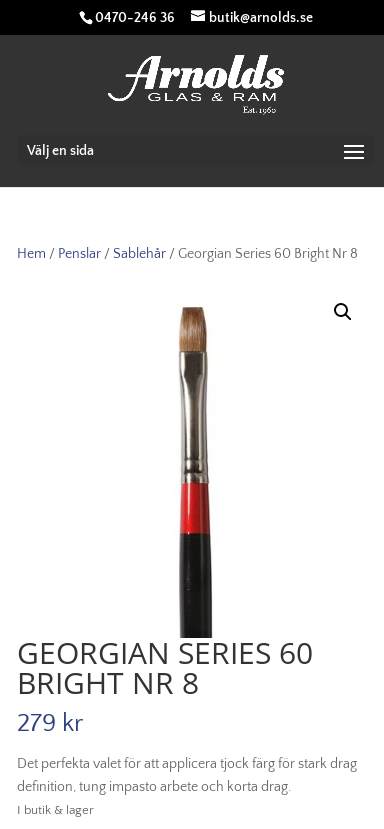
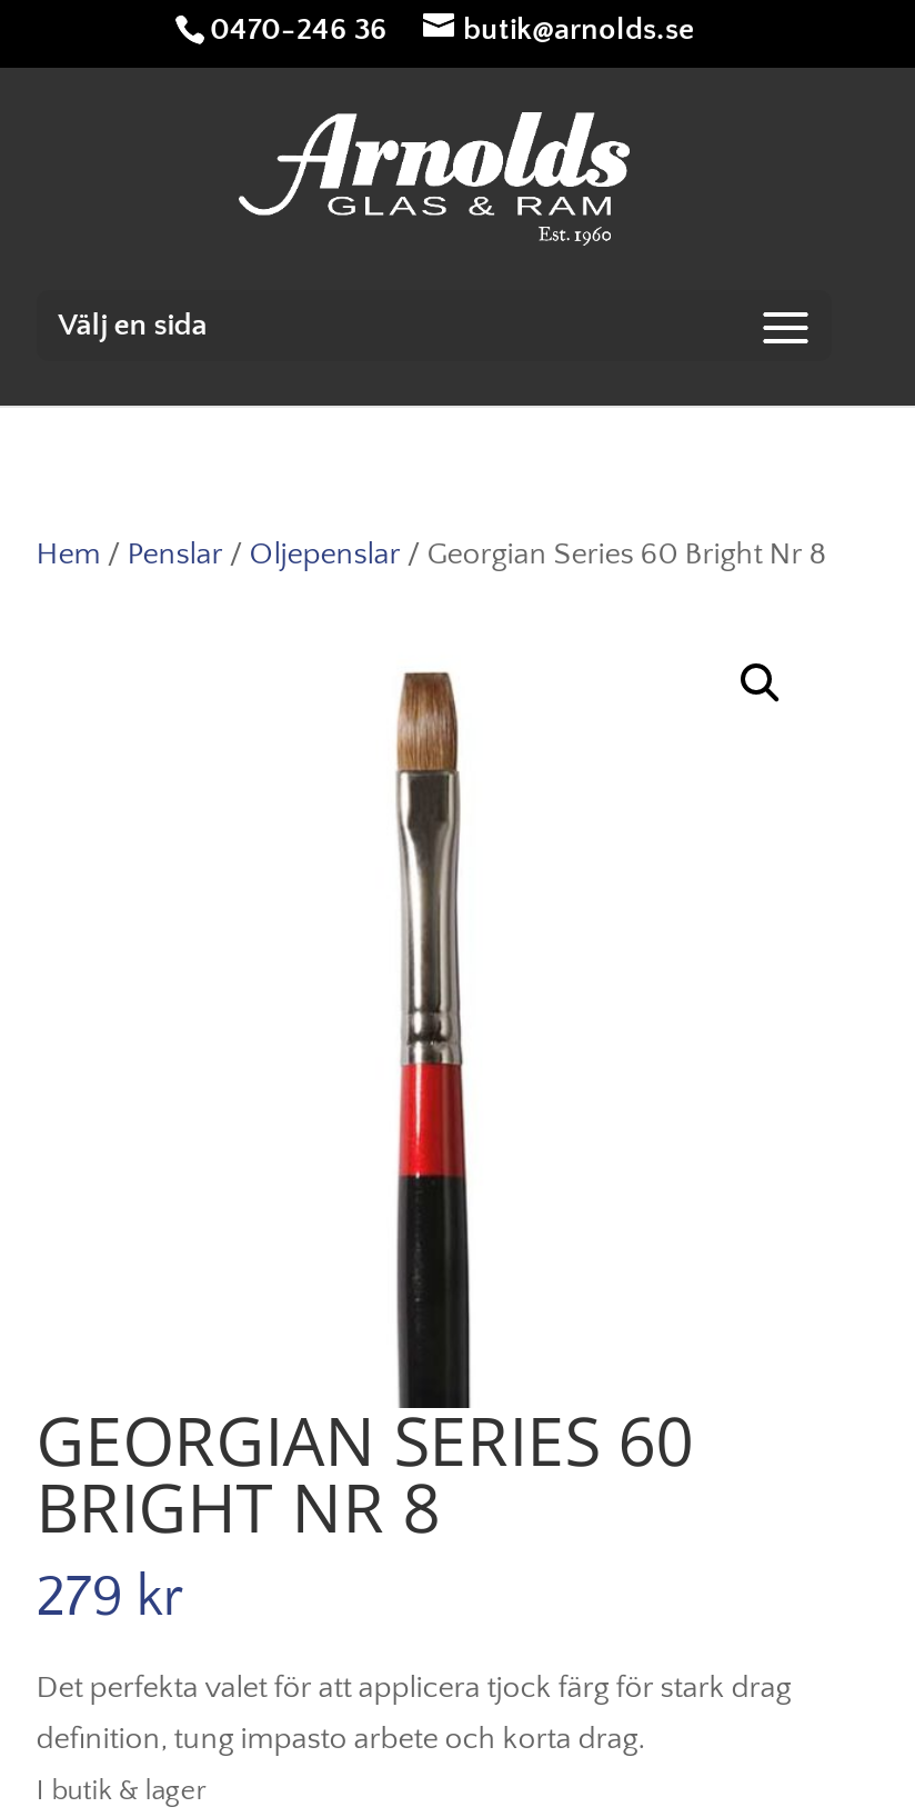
[17,246,358,262] Hem / Penslar / Sablehår / Georgian Series 60 Bright Nr 8 -> [36,537,827,572] Hem / Penslar / Oljepenslar / Georgian Series 60 Bright Nr 8

